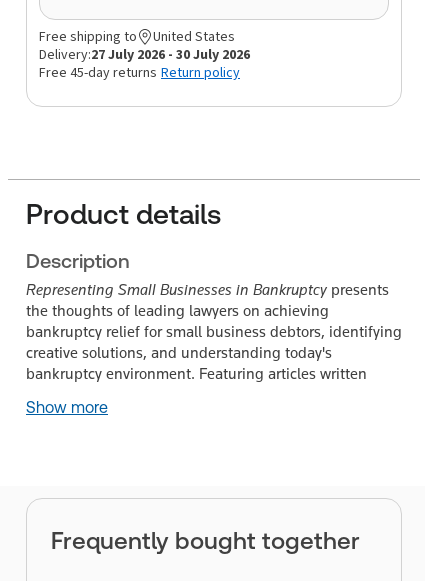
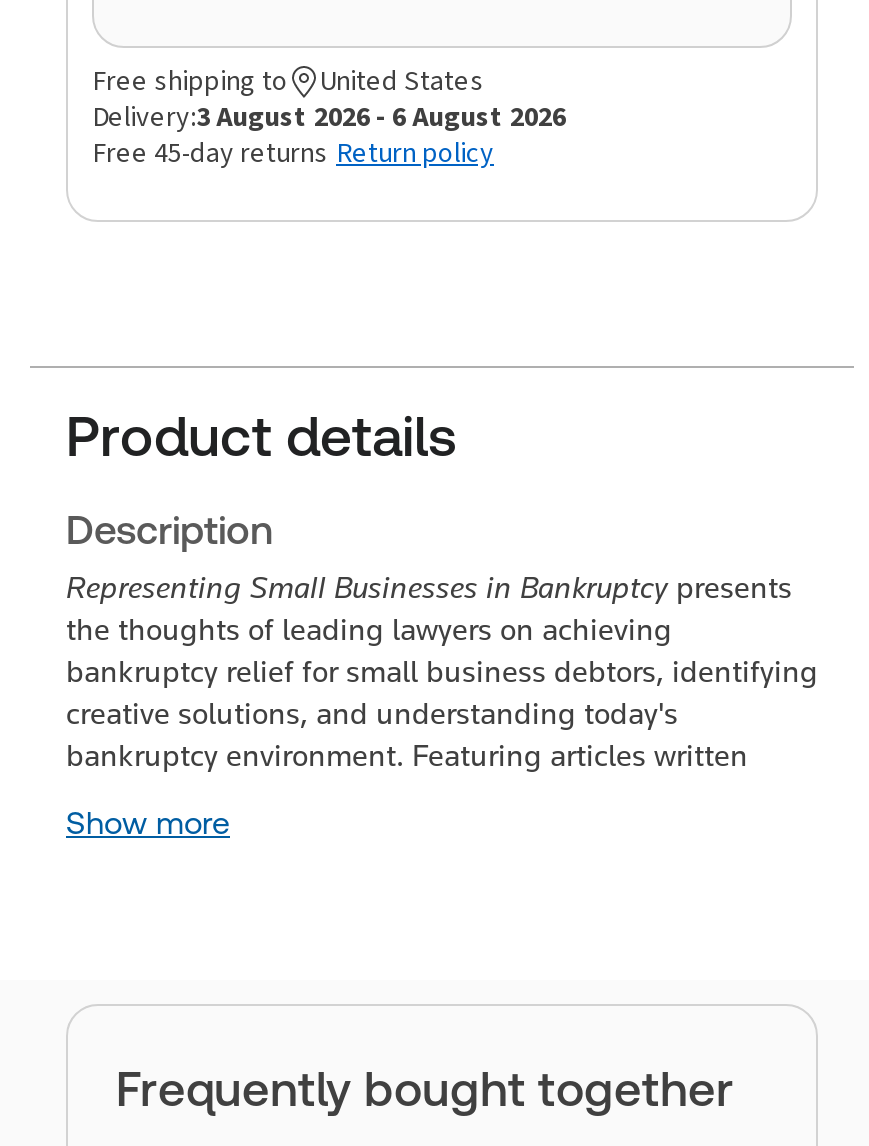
[39,45,250,64] Delivery:27 July 2026 - 30 July 2026 -> [92,98,566,136] Delivery:3 August 2026 - 6 August 2026

